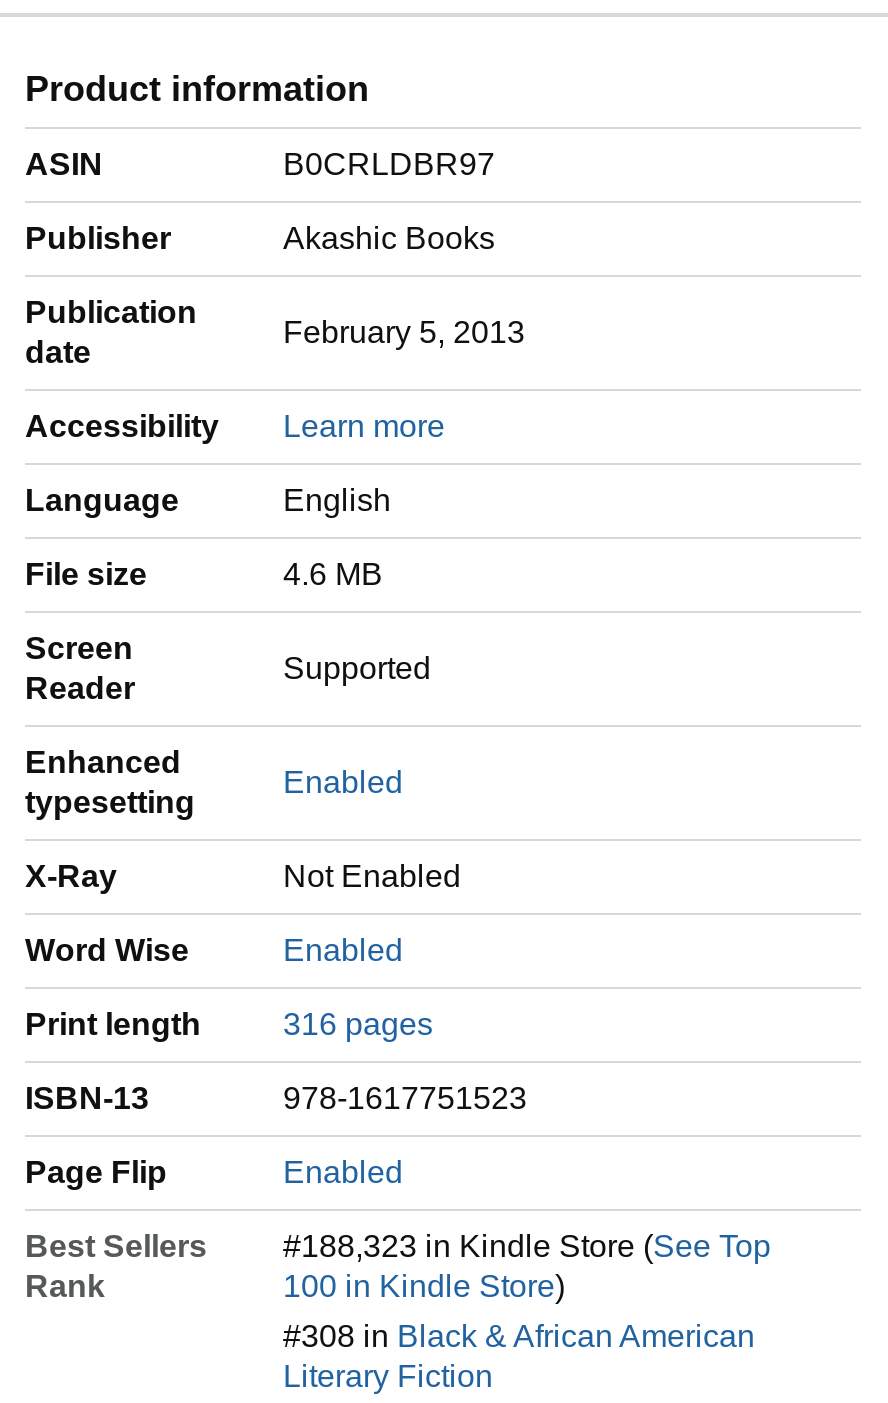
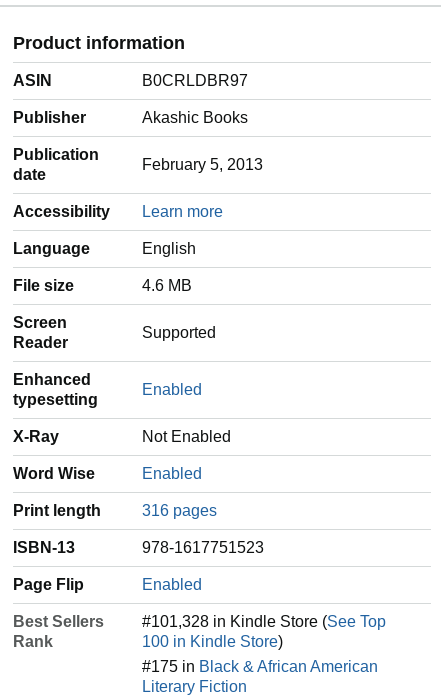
[283,1229,771,1263] #188,323 in Kindle Store (See Top -> [142,613,386,630] #101,328 in Kindle Store (See Top
[283,1319,755,1353] #308 in Black & African American -> [142,658,378,675] #175 in Black & African American

